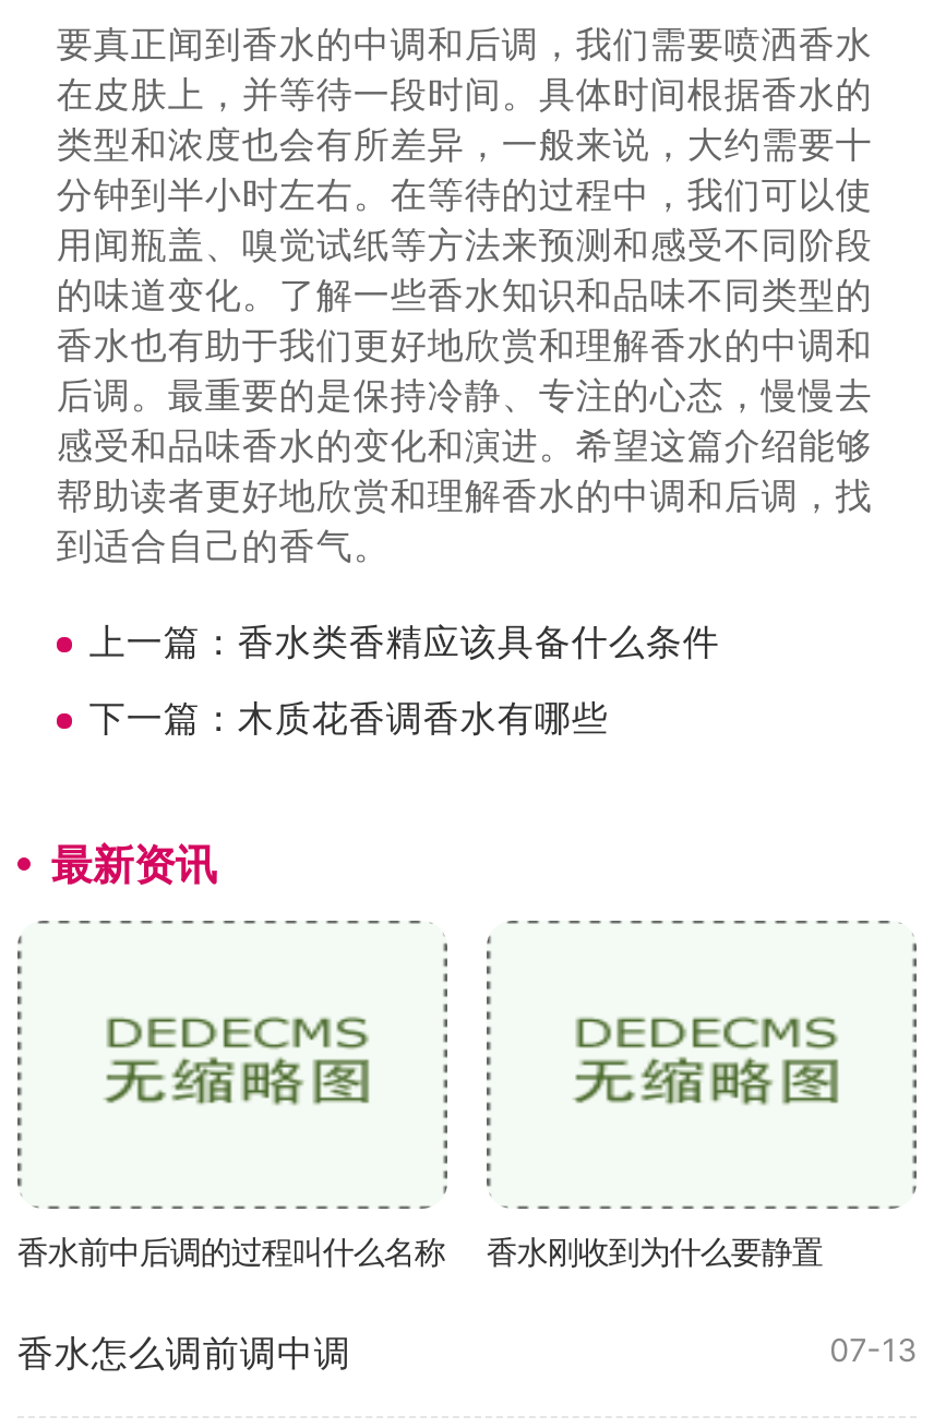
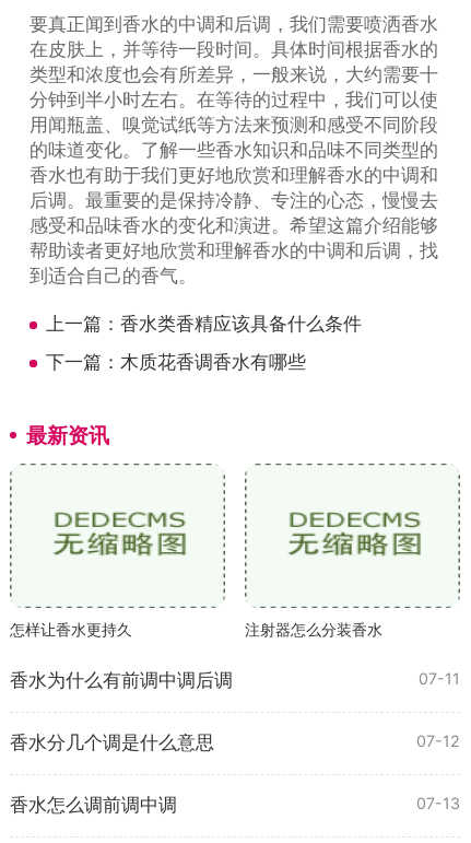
[17,1232,822,1269] 香水前中后调的过程叫什么名称 | 香水刚收到为什么要静置 -> [10,620,460,754] 怎样让香水更持久 | 注射器怎么分装香水 | 香水为什么有前调中调后调 | 07-11 | 香水分几个调是什么意思 | 07-12

